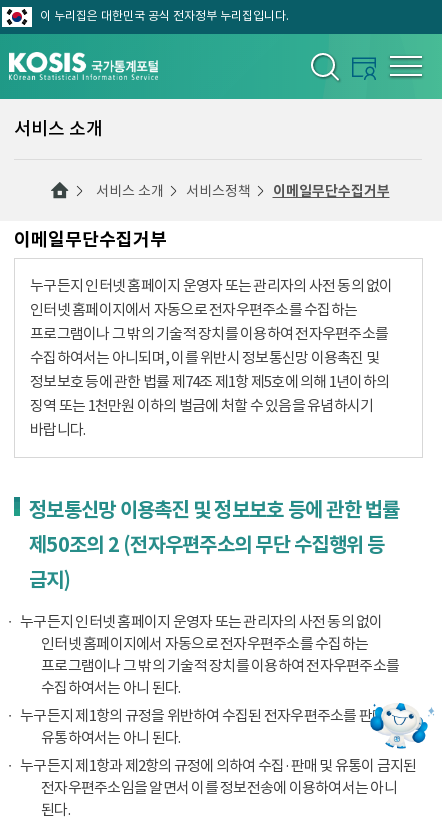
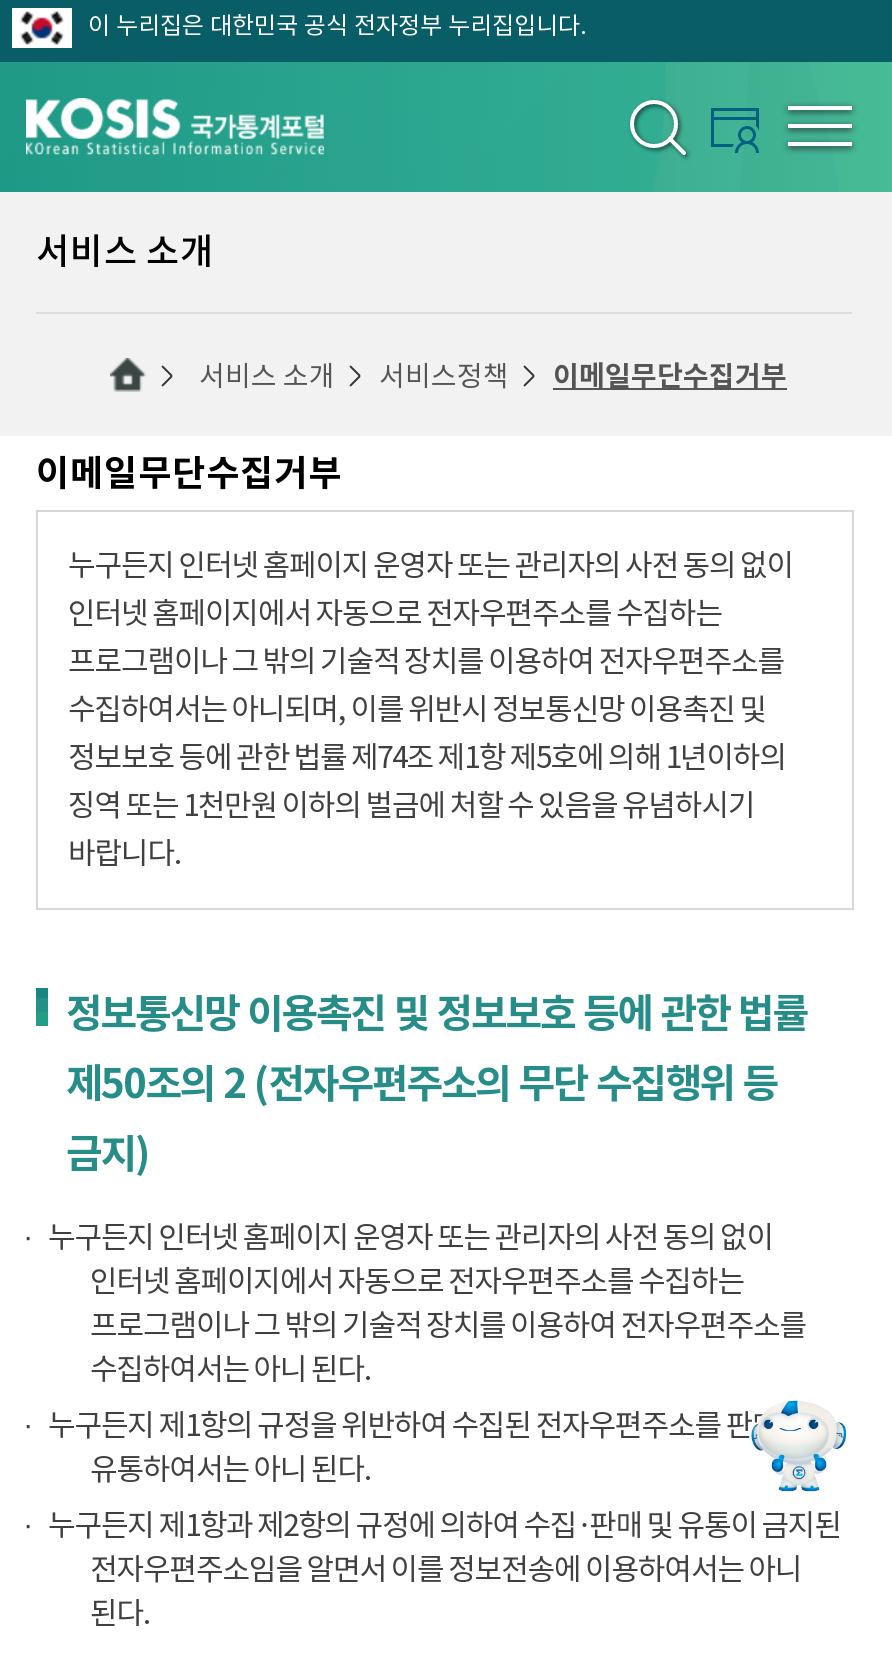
[370,702,434,749] [image] -> [752,1398,874,1494] [image]

